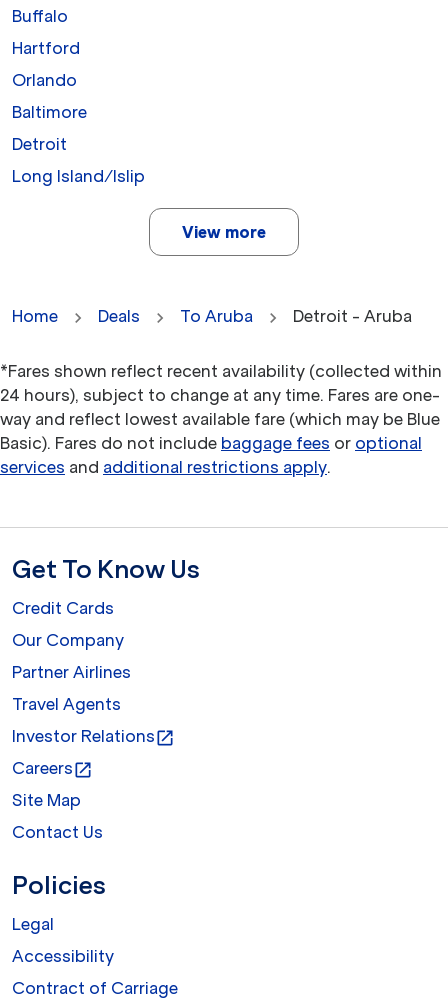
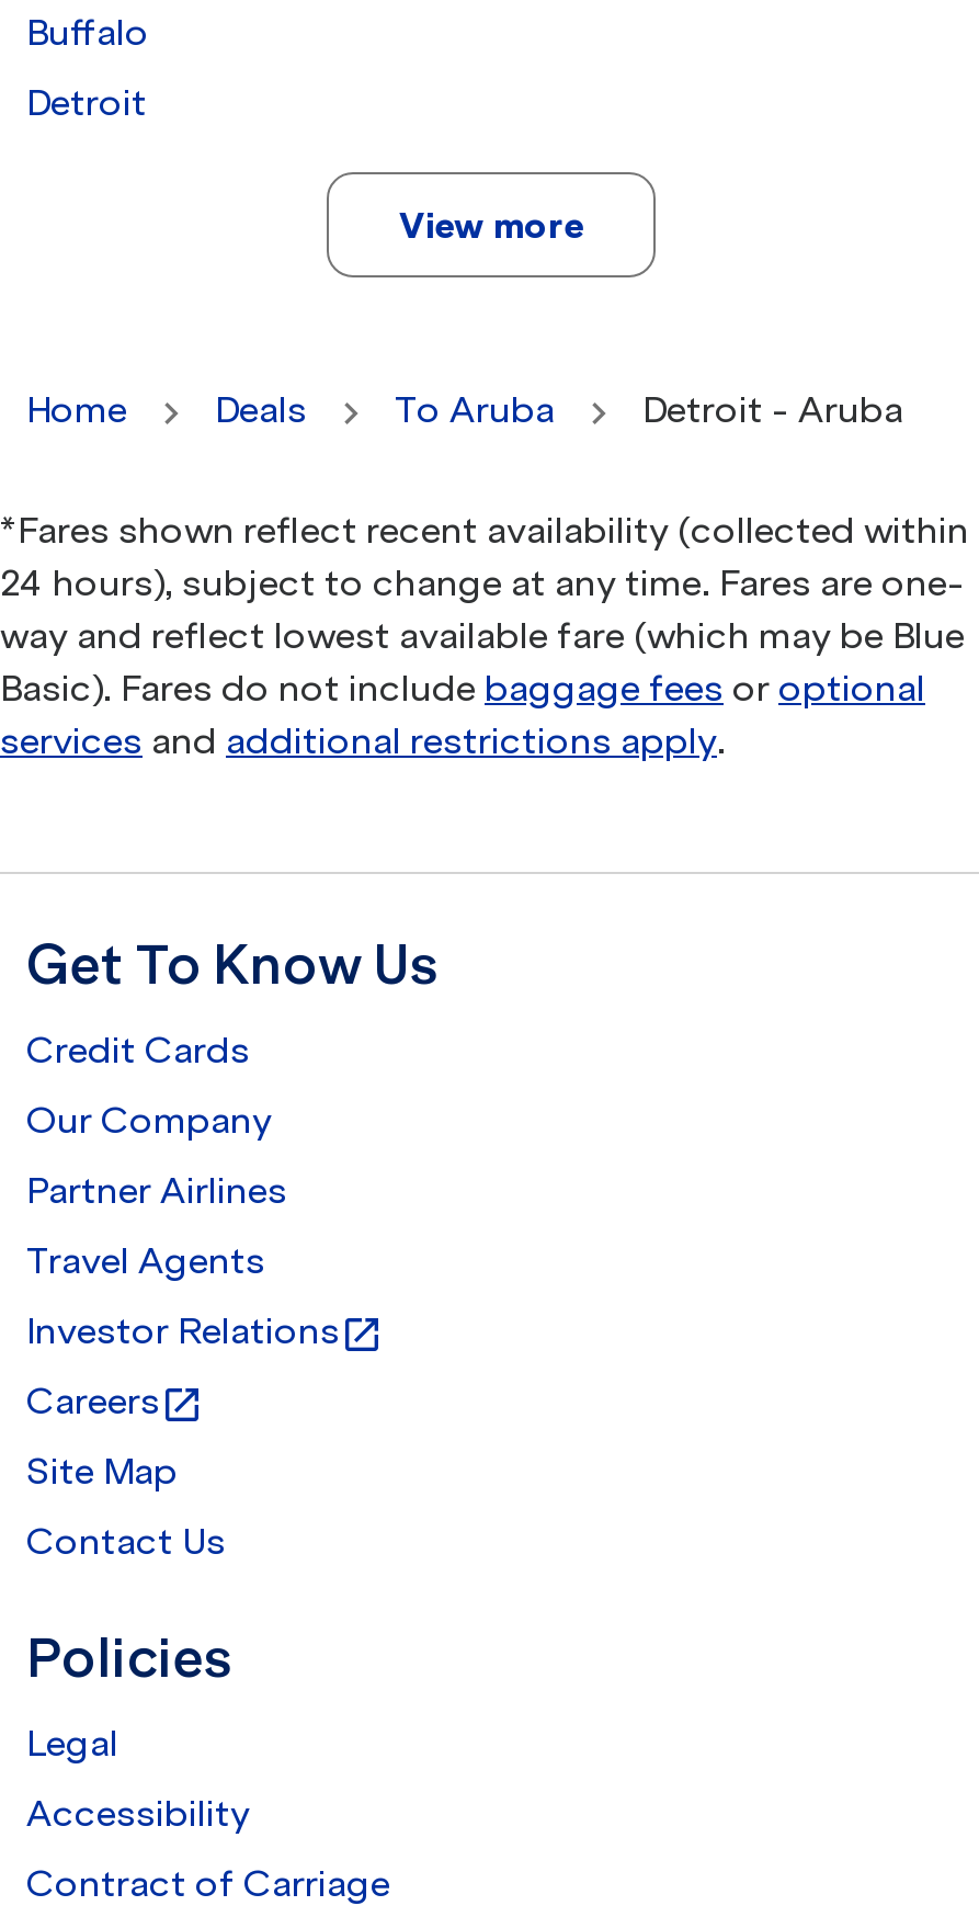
[12,38,87,122] Hartford | Orlando | Baltimore -> none
[12,166,145,186] Long Island/Islip -> none

